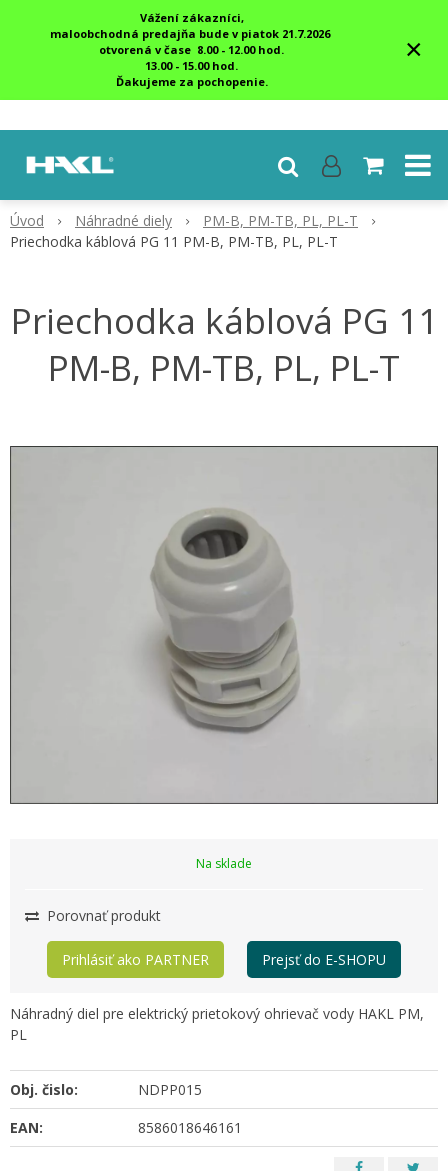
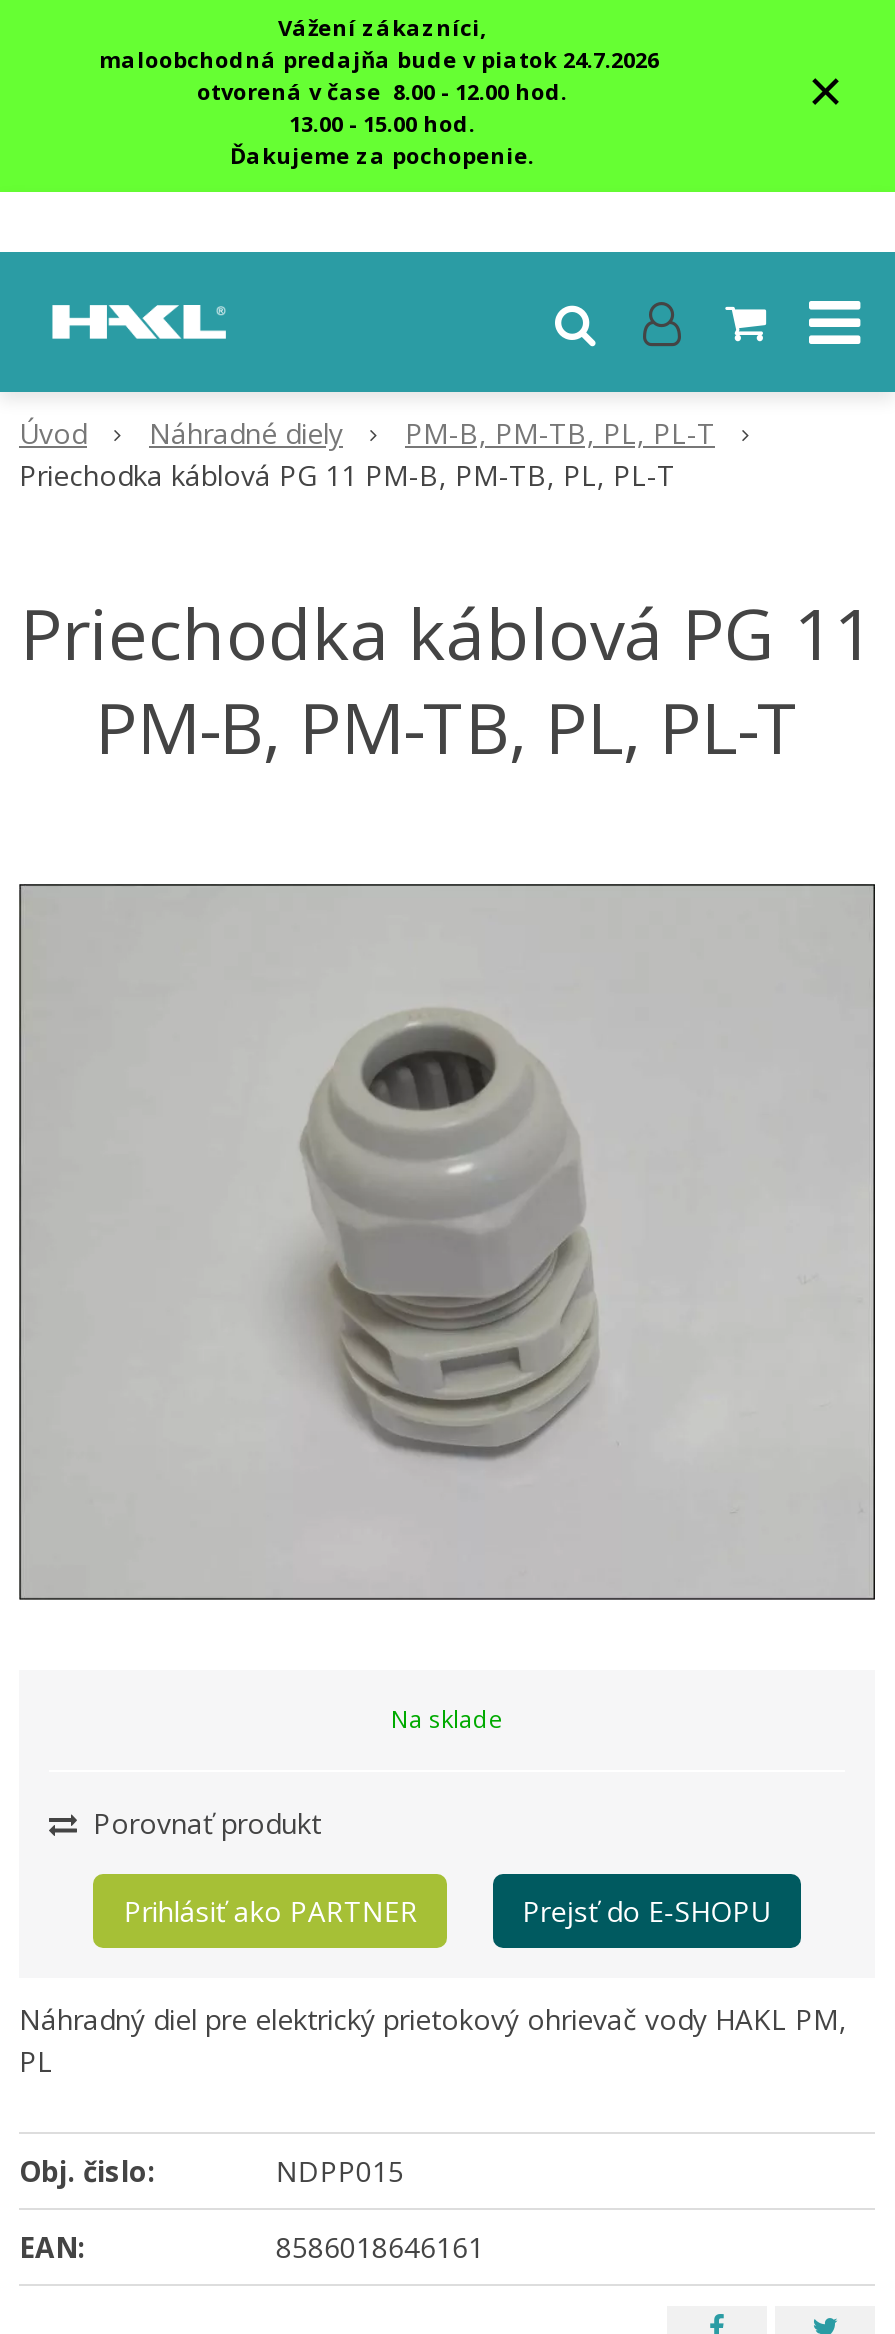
[50,26,333,41] maloobchodná predajňa bude v piatok 21.7.2026 -> [99,44,665,74] maloobchodná predajňa bude v piatok 24.7.2026

